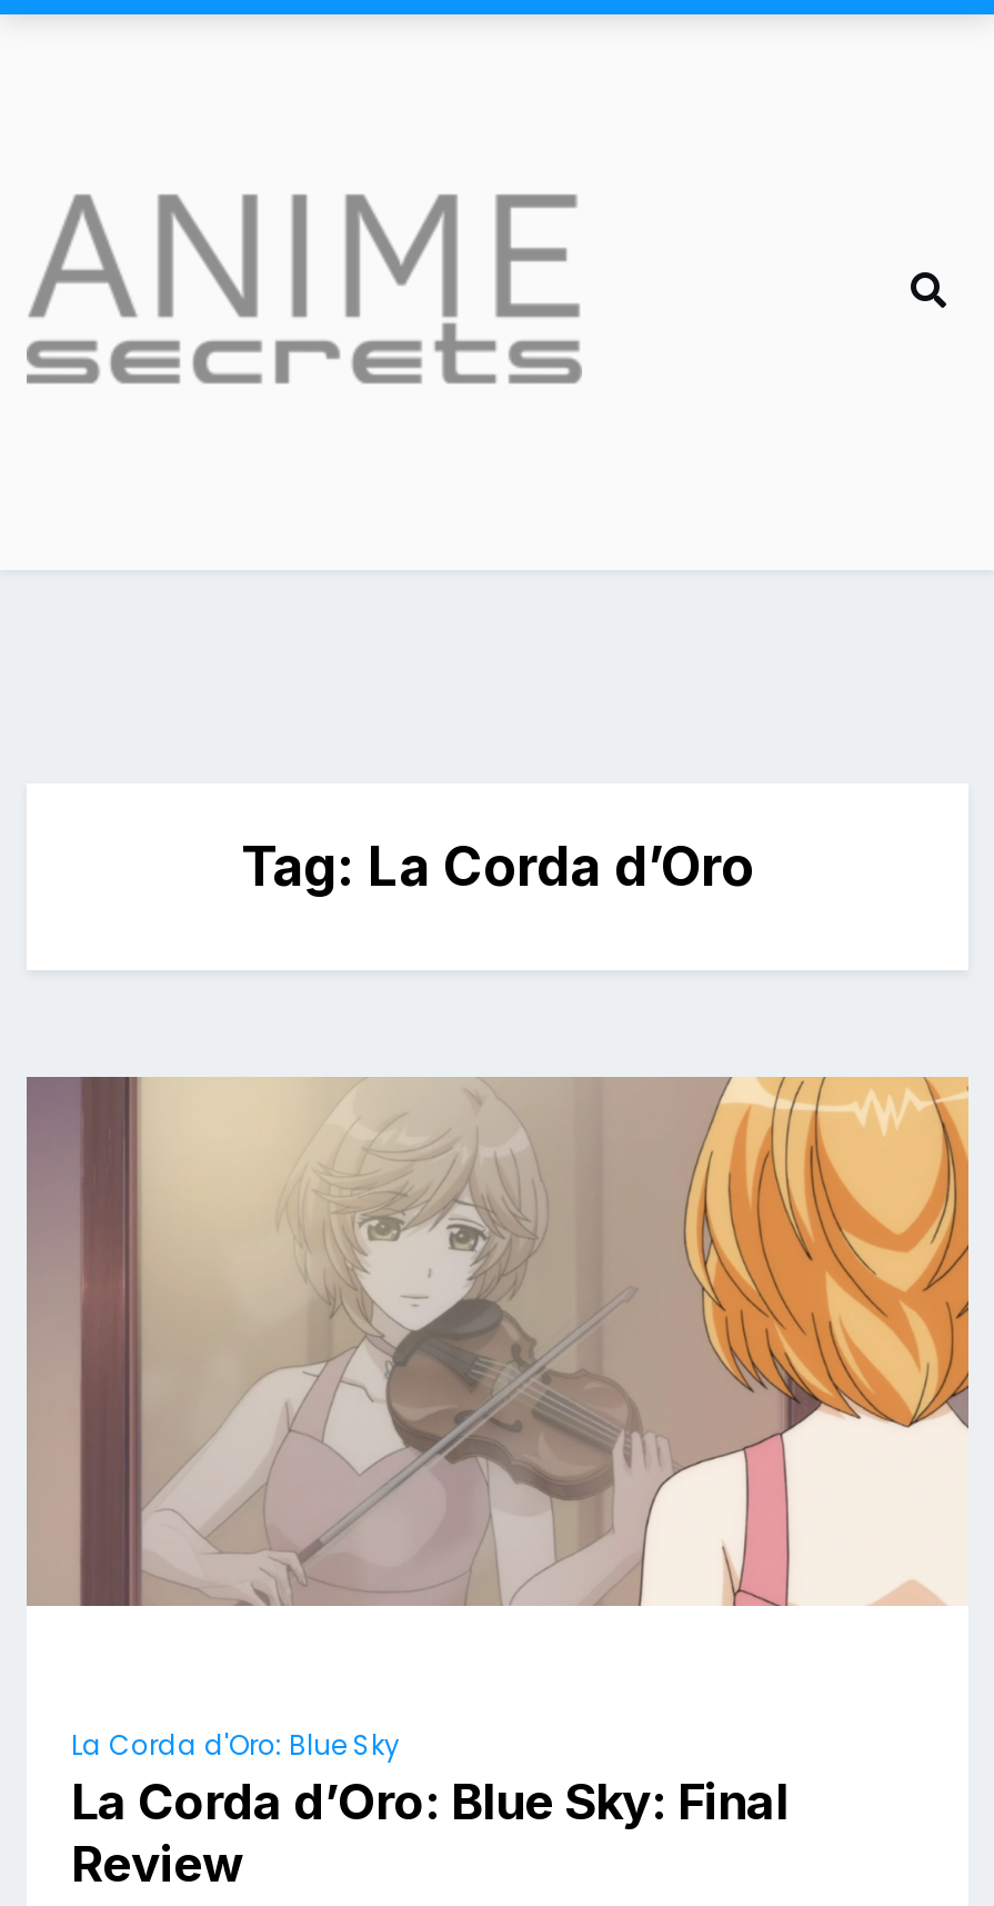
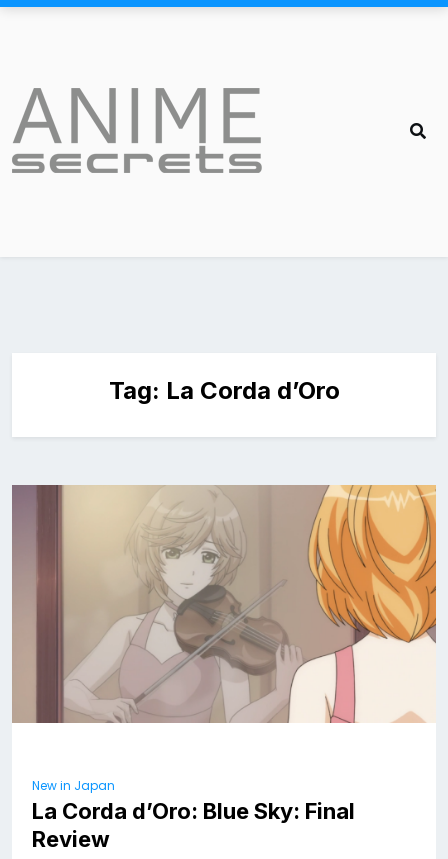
[71,1727,400,1765] La Corda d'Oro: Blue Sky -> [32,777,115,794] New in Japan

